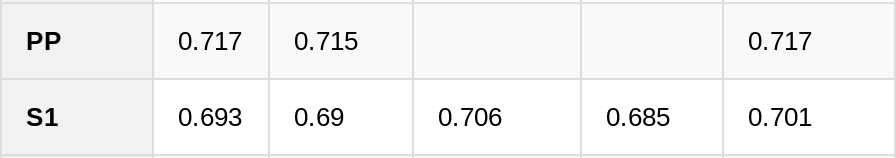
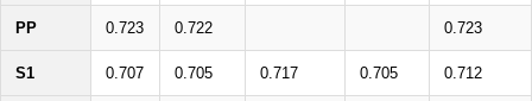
[178,26,242,56] 0.717 -> [106,19,144,37] 0.723
[294,26,358,56] 0.715 -> [175,19,213,37] 0.722
[748,26,812,56] 0.717 -> [444,19,482,37] 0.723
[178,102,242,132] 0.693 -> [106,64,144,82] 0.707
[294,102,344,132] 0.69 -> [175,64,213,82] 0.705
[438,102,502,132] 0.706 -> [260,64,298,82] 0.717
[606,102,670,132] 0.685 -> [360,64,398,82] 0.705
[748,102,812,132] 0.701 -> [444,64,482,82] 0.712

